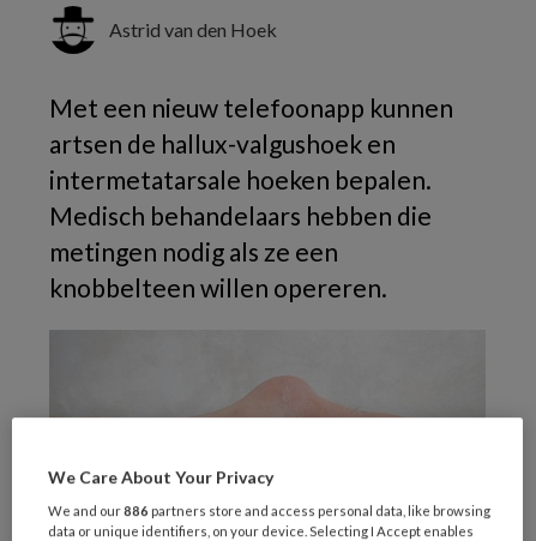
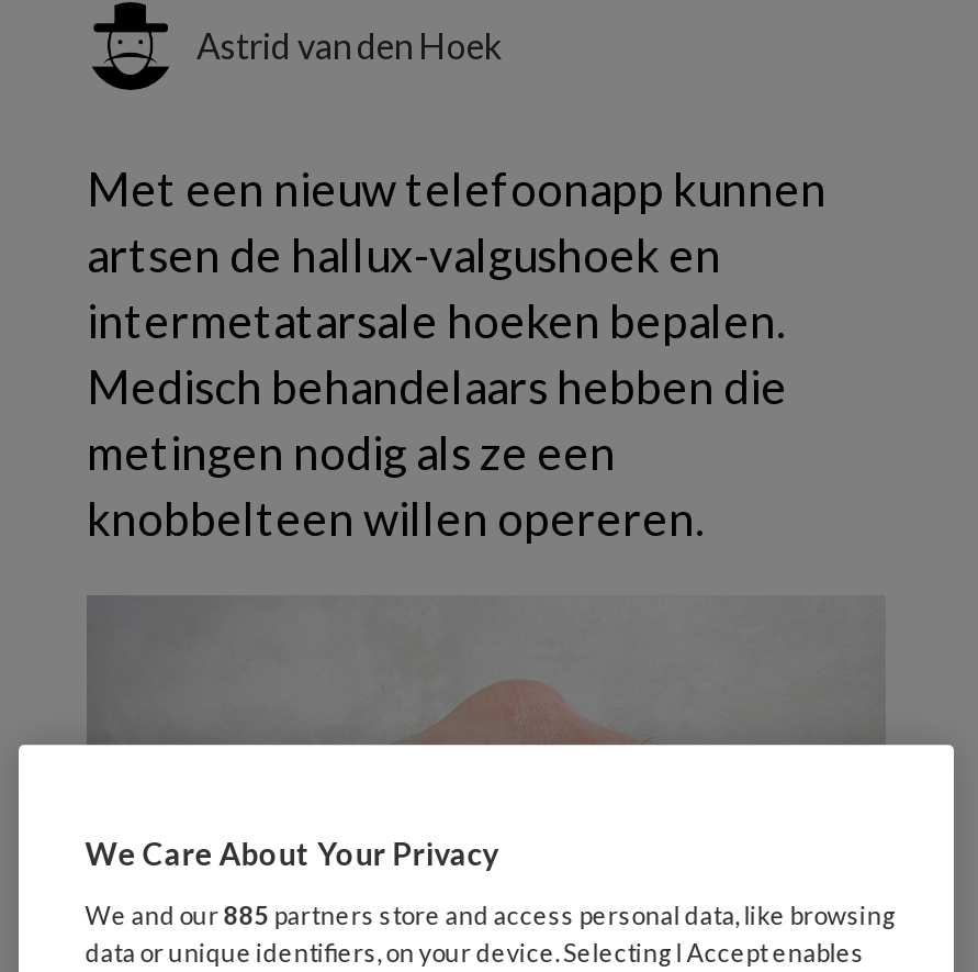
[48,503,491,518] We and our 886 partners store and access personal data, like browsing -> [85,902,895,930] We and our 885 partners store and access personal data, like browsing

